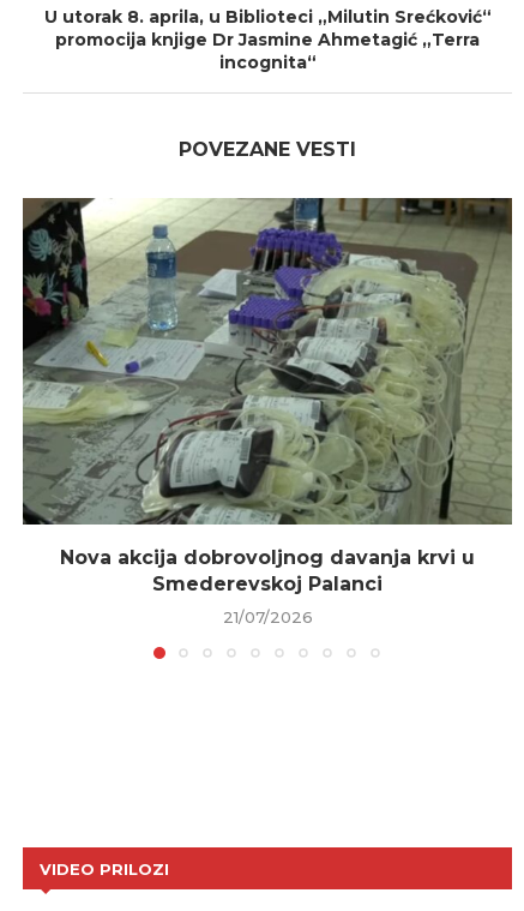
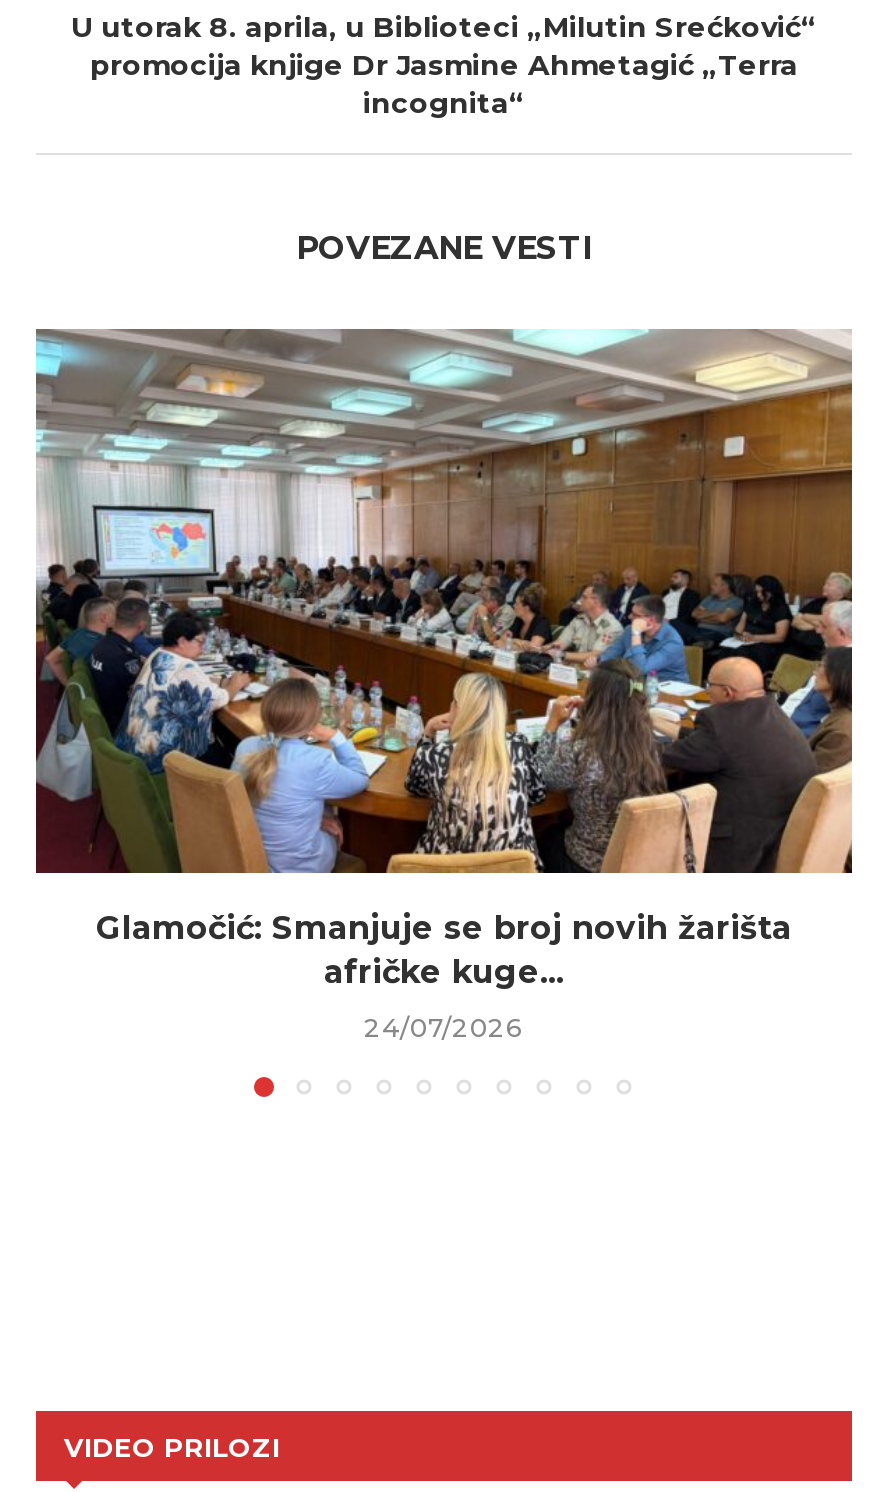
[22,197,513,595] [image] | Nova akcija dobrovoljnog davanja krvi u | Smederevskoj Palanci -> [34,327,854,991] [image] | Glamočić: Smanjuje se broj novih žarišta | afričke kuge...
[222,607,312,627] 21/07/2026 -> [364,1011,524,1043] 24/07/2026

